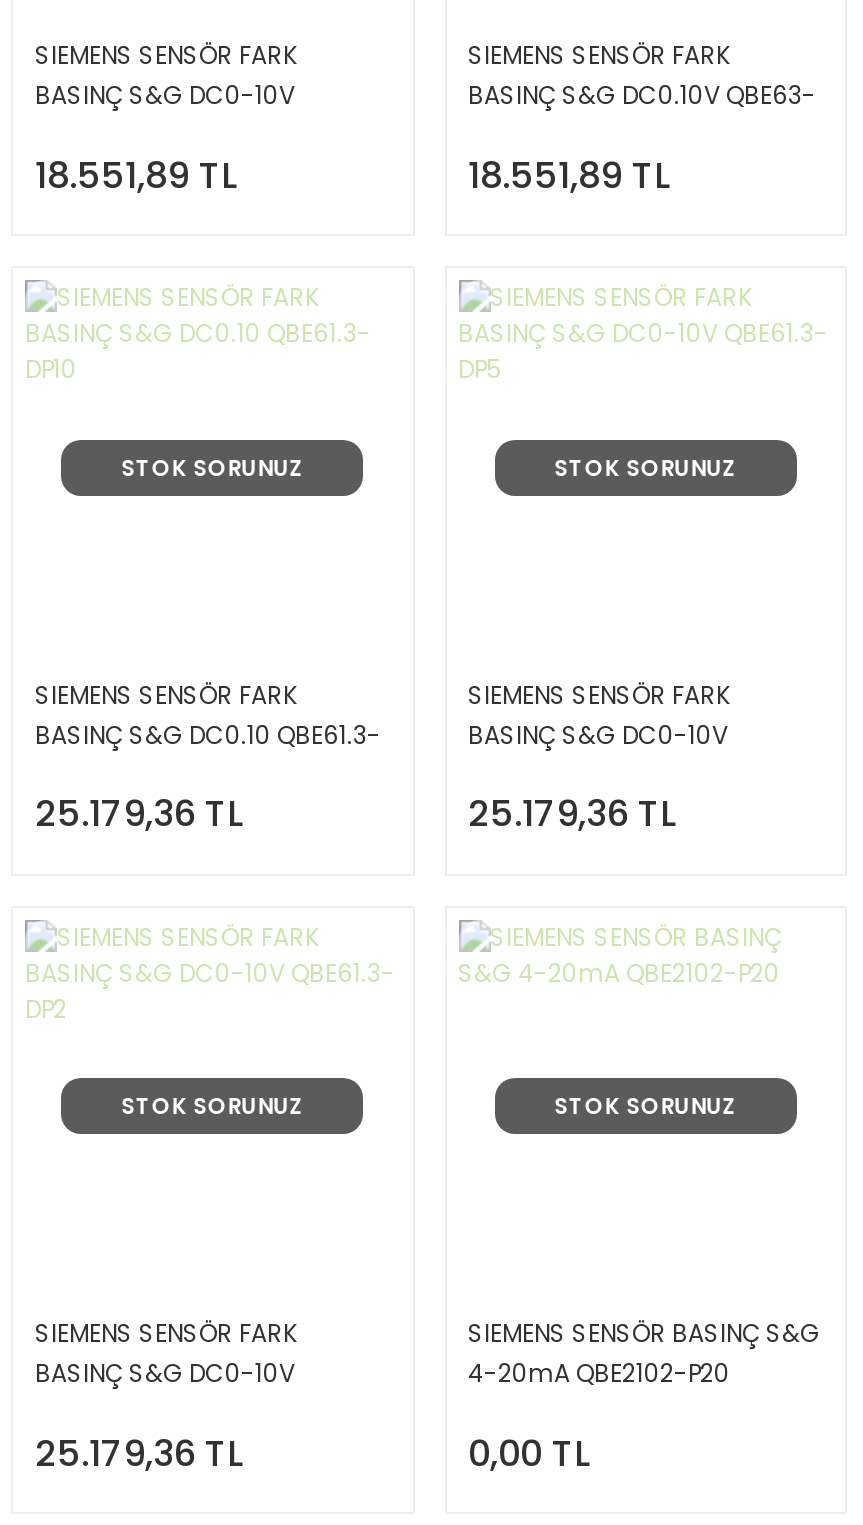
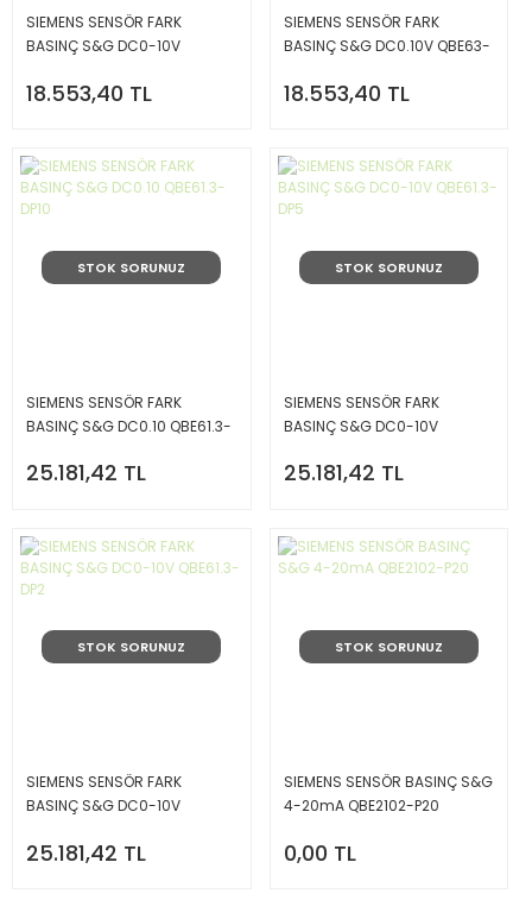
[35,149,237,199] 18.551,89 TL -> [26,78,152,108] 18.553,40 TL
[468,149,670,199] 18.551,89 TL -> [283,78,409,108] 18.553,40 TL
[35,788,243,838] 25.179,36 TL -> [26,458,146,487] 25.181,42 TL
[468,788,676,838] 25.179,36 TL -> [283,458,403,487] 25.181,42 TL
[35,1427,243,1477] 25.179,36 TL -> [26,838,146,867] 25.181,42 TL

